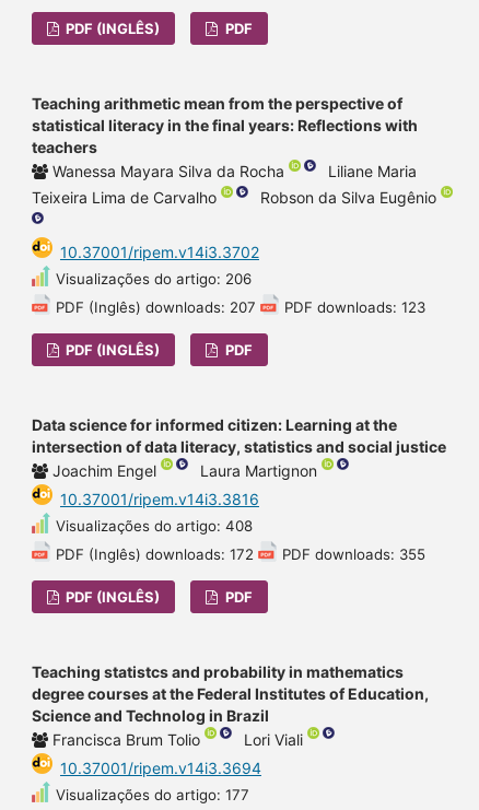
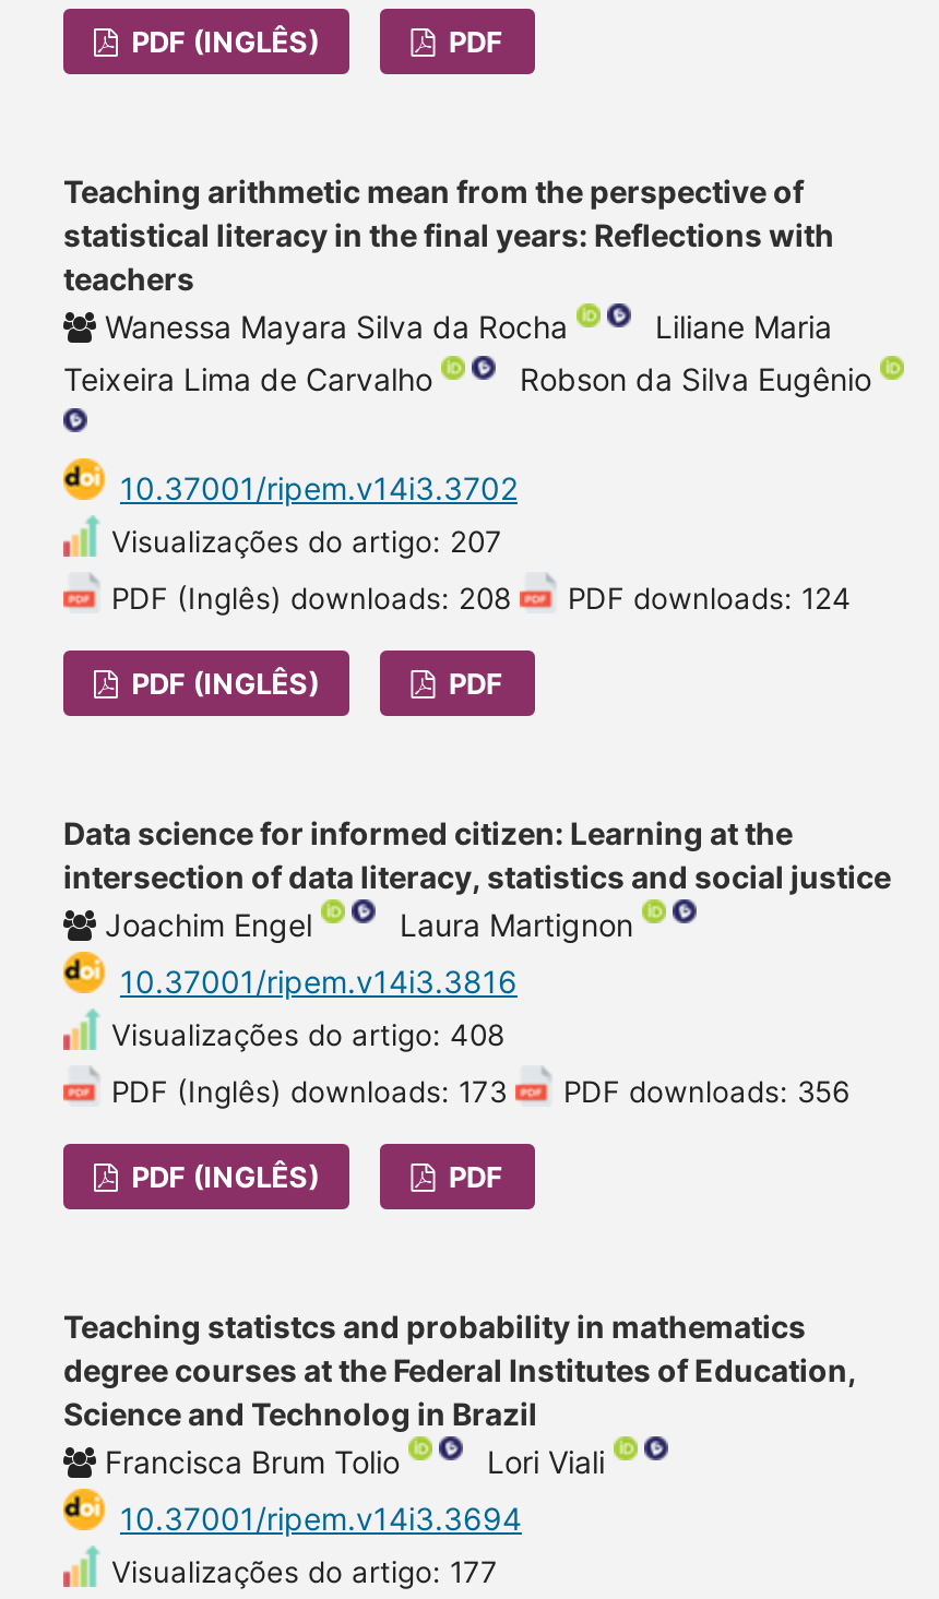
[56,270,252,287] Visualizações do artigo: 206 -> [111,523,502,558] Visualizações do artigo: 207
[56,298,256,316] PDF (Inglês) downloads: 207 -> [111,580,511,615] PDF (Inglês) downloads: 208
[284,298,425,316] PDF downloads: 123 -> [568,580,852,615] PDF downloads: 124
[56,545,254,563] PDF (Inglês) downloads: 172 -> [111,1073,507,1108] PDF (Inglês) downloads: 173
[282,545,425,563] PDF downloads: 355 -> [563,1073,849,1108] PDF downloads: 356

